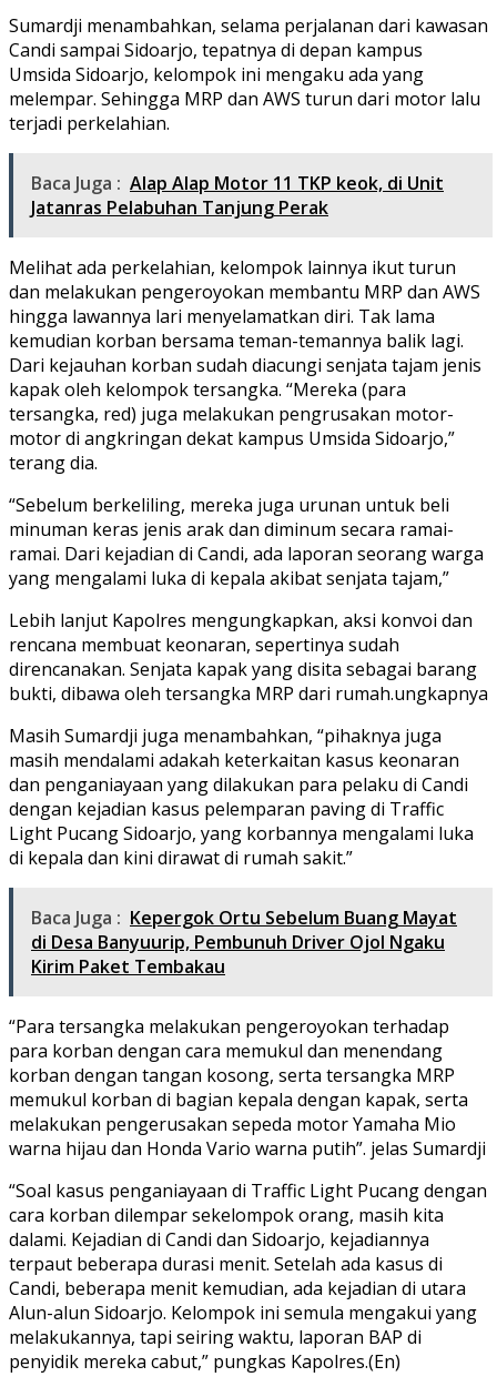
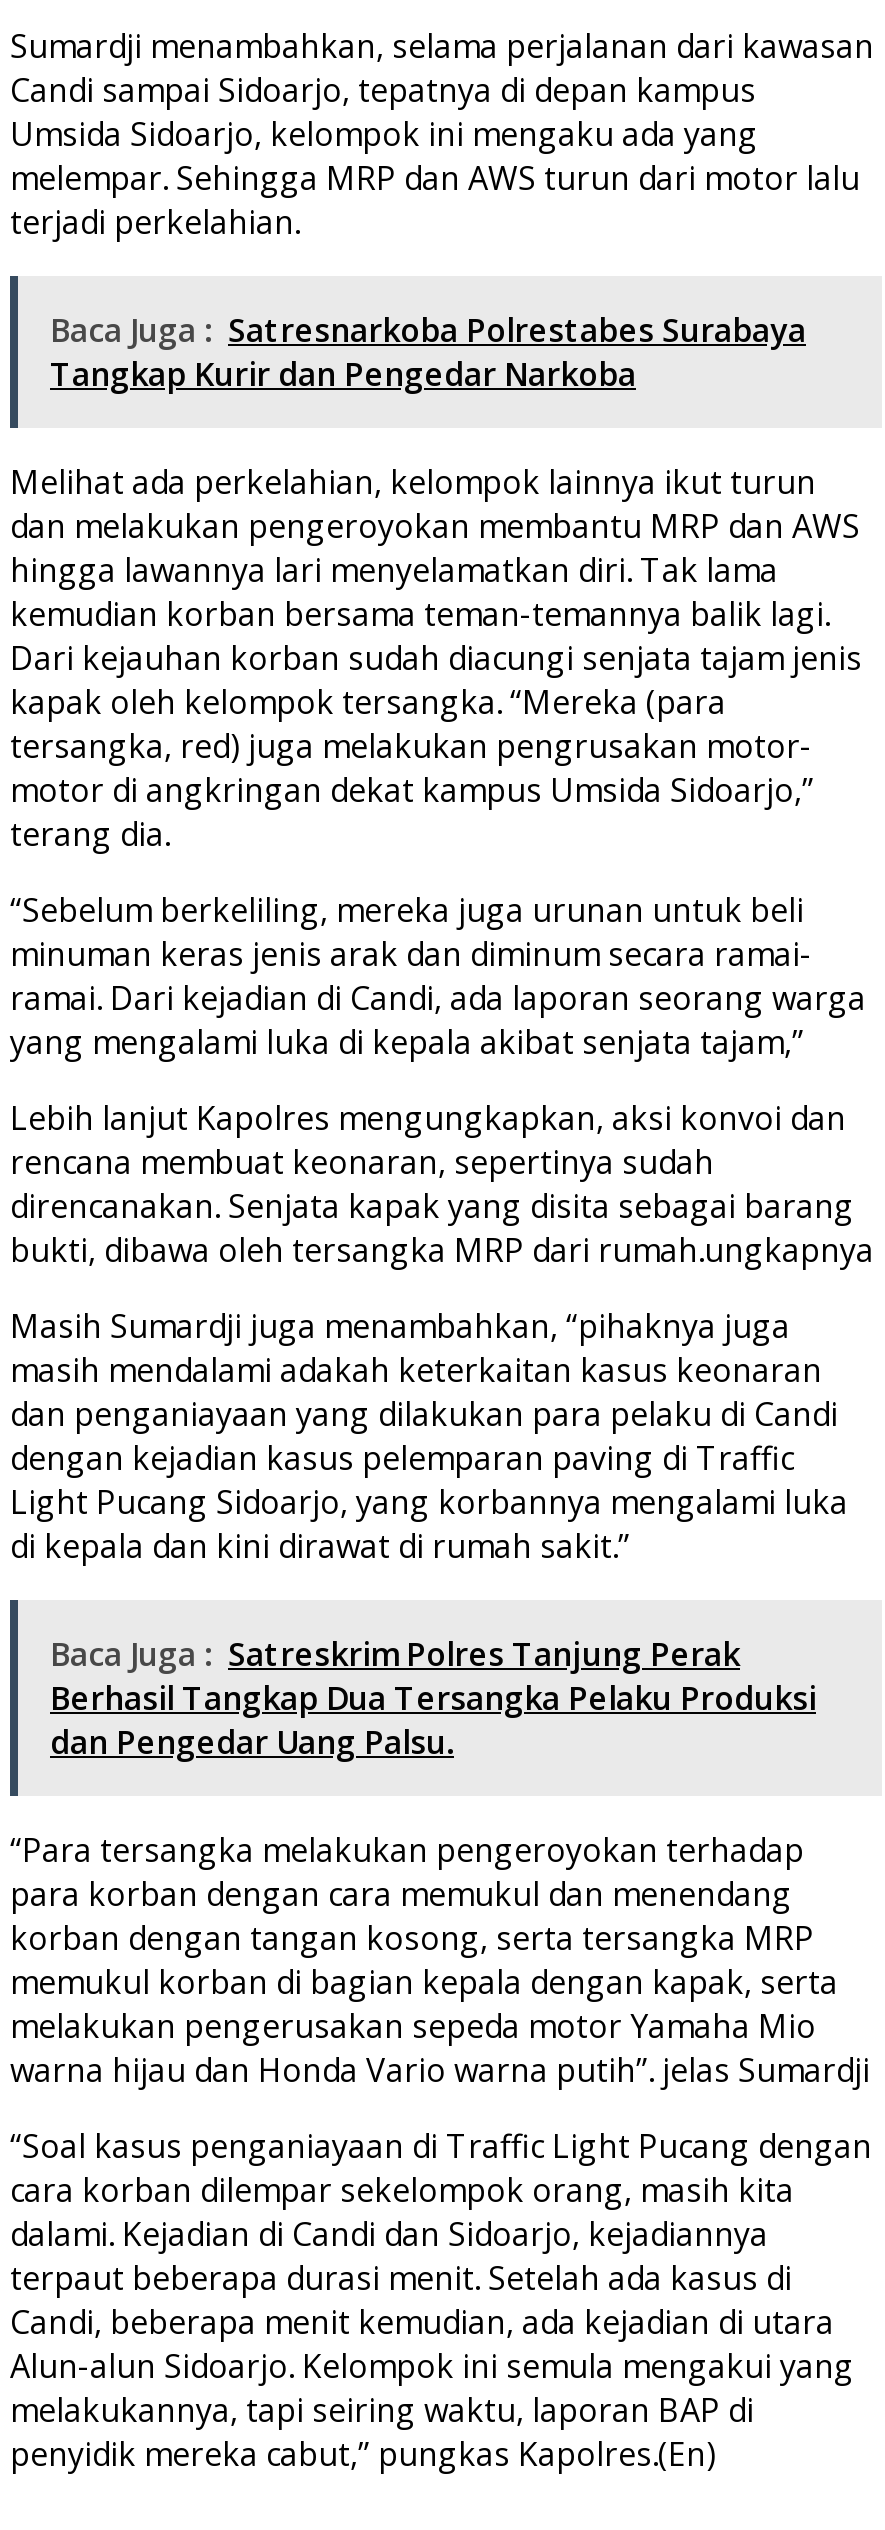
[31,171,444,219] Baca Juga : Alap Alap Motor 11 TKP keok, di Unit | Jatanras Pelabuhan Tanjung Perak -> [50,308,806,396] Baca Juga : Satresnarkoba Polrestabes Surabaya | Tangkap Kurir dan Pengedar Narkoba
[31,905,457,978] Baca Juga : Kepergok Ortu Sebelum Buang Mayat | di Desa Banyuurip, Pembunuh Driver Ojol Ngaku | Kirim Paket Tembakau -> [50,1632,816,1764] Baca Juga : Satreskrim Polres Tanjung Perak | Berhasil Tangkap Dua Tersangka Pelaku Produksi | dan Pengedar Uang Palsu.

